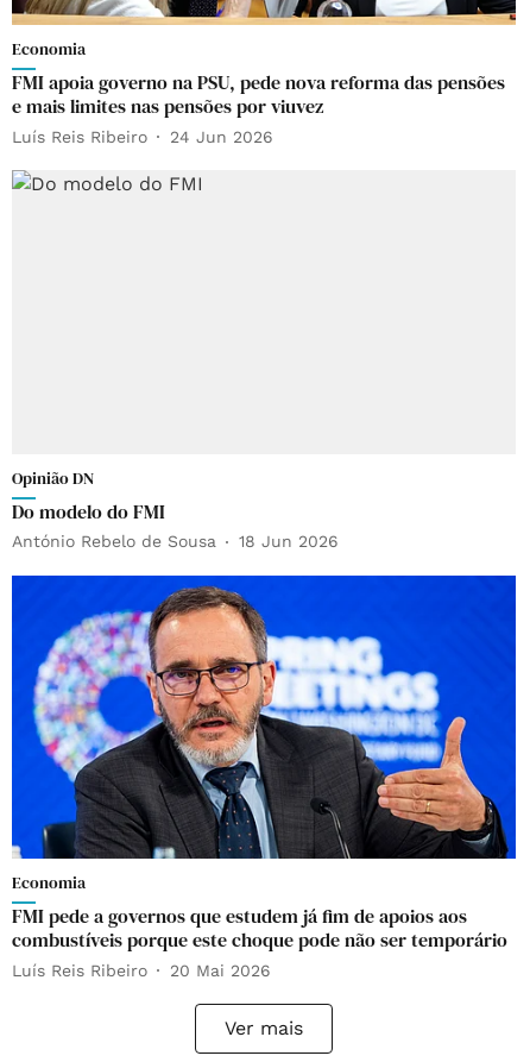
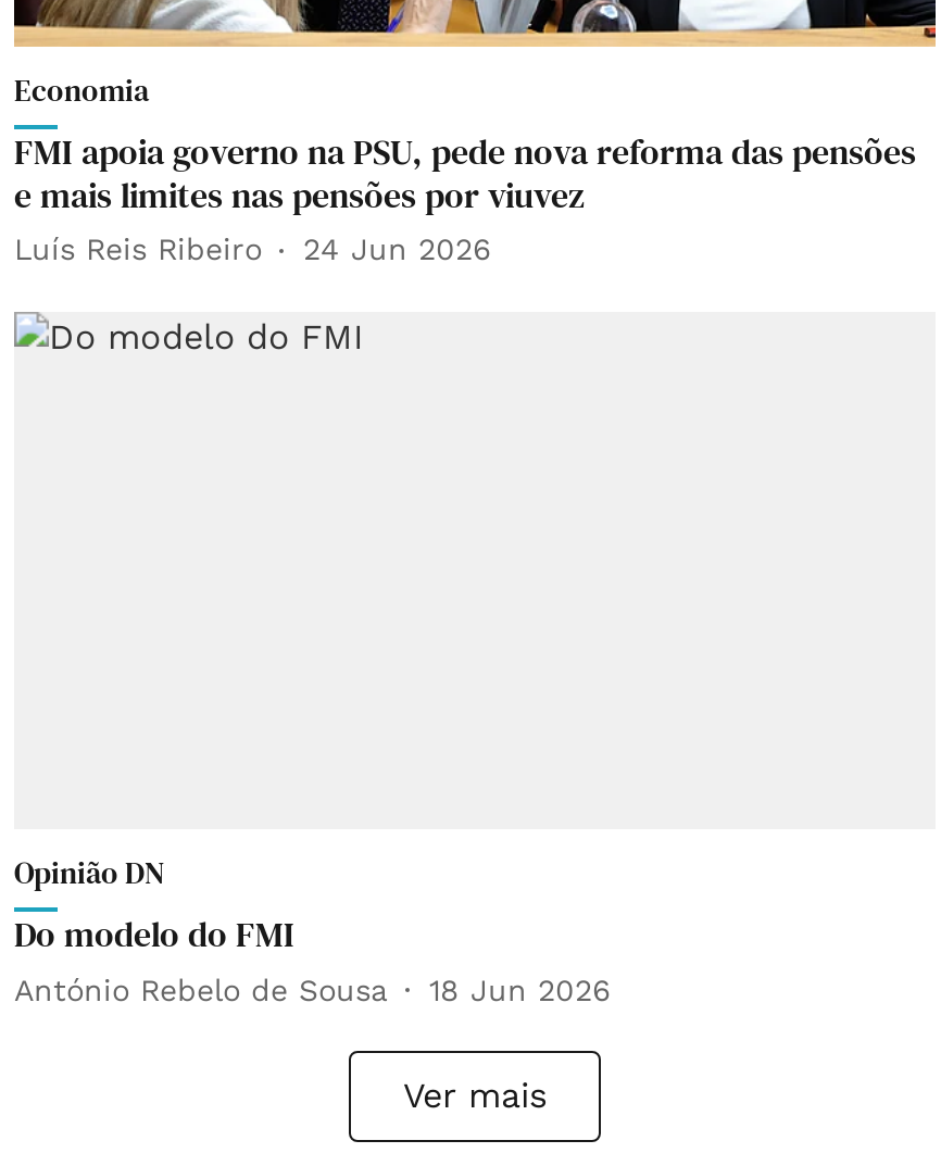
[11,574,517,979] [image] | Economia | FMI pede a governos que estudem já fim de apoios aos | combustíveis porque este choque pode não ser temporário | Luís Reis Ribeiro | 20 Mai 2026 -> none

